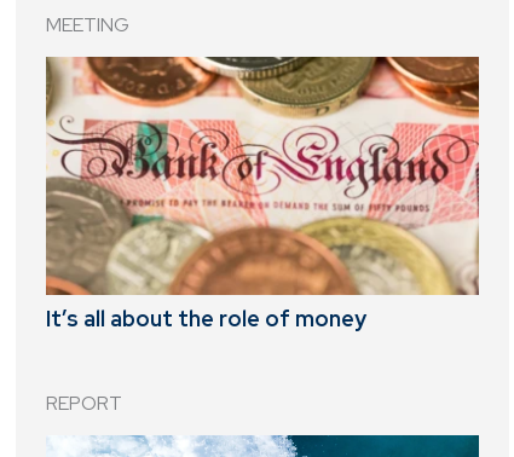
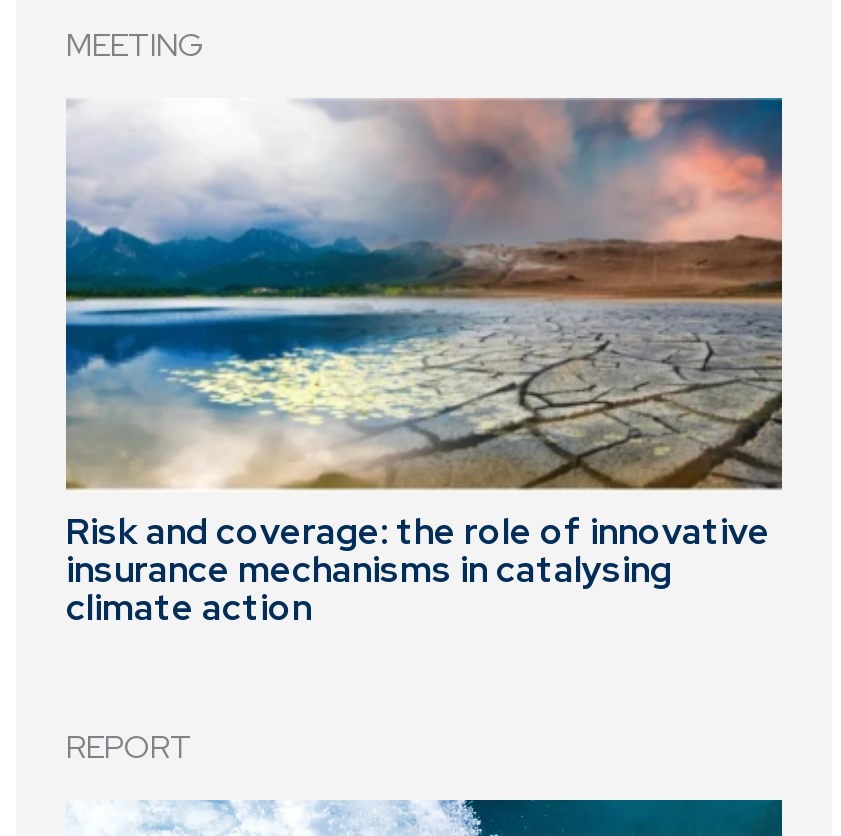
[45,56,480,249] [image] -> [64,96,784,492] [image]
[46,304,366,332] It’s all about the role of money -> [66,507,770,629] Risk and coverage: the role of innovative | insurance mechanisms in catalysing | climate action

